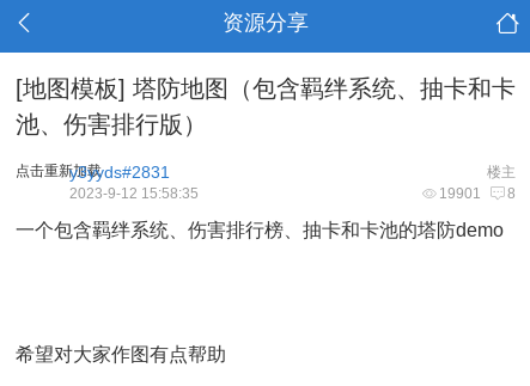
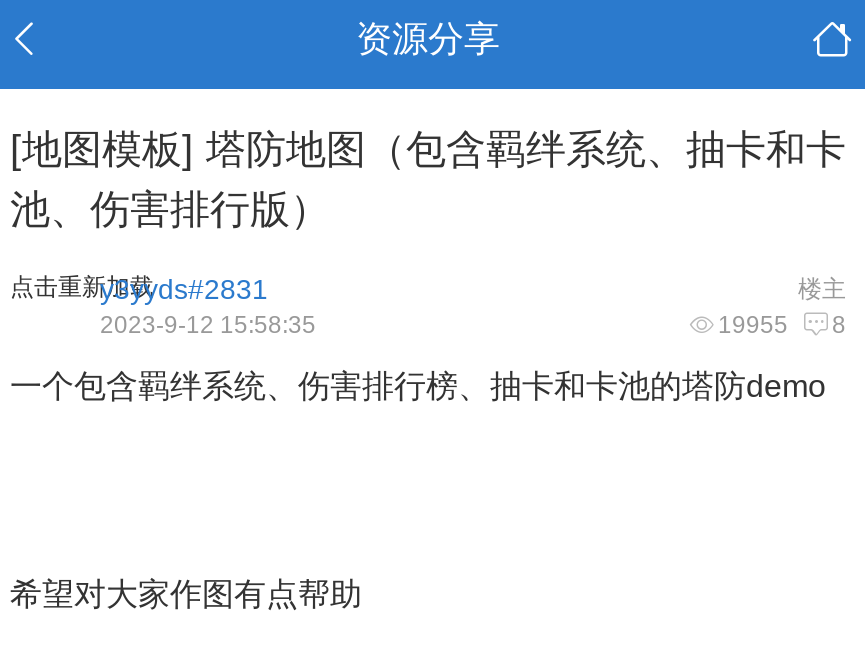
[439,185,516,202] 19901 8 -> [718,311,846,339] 19955 8

